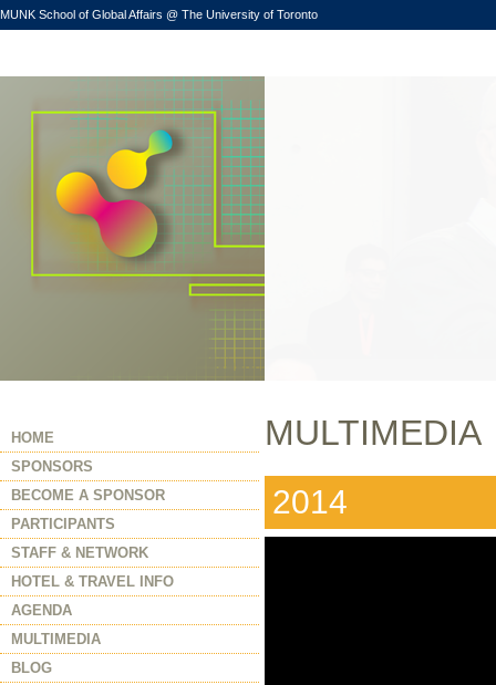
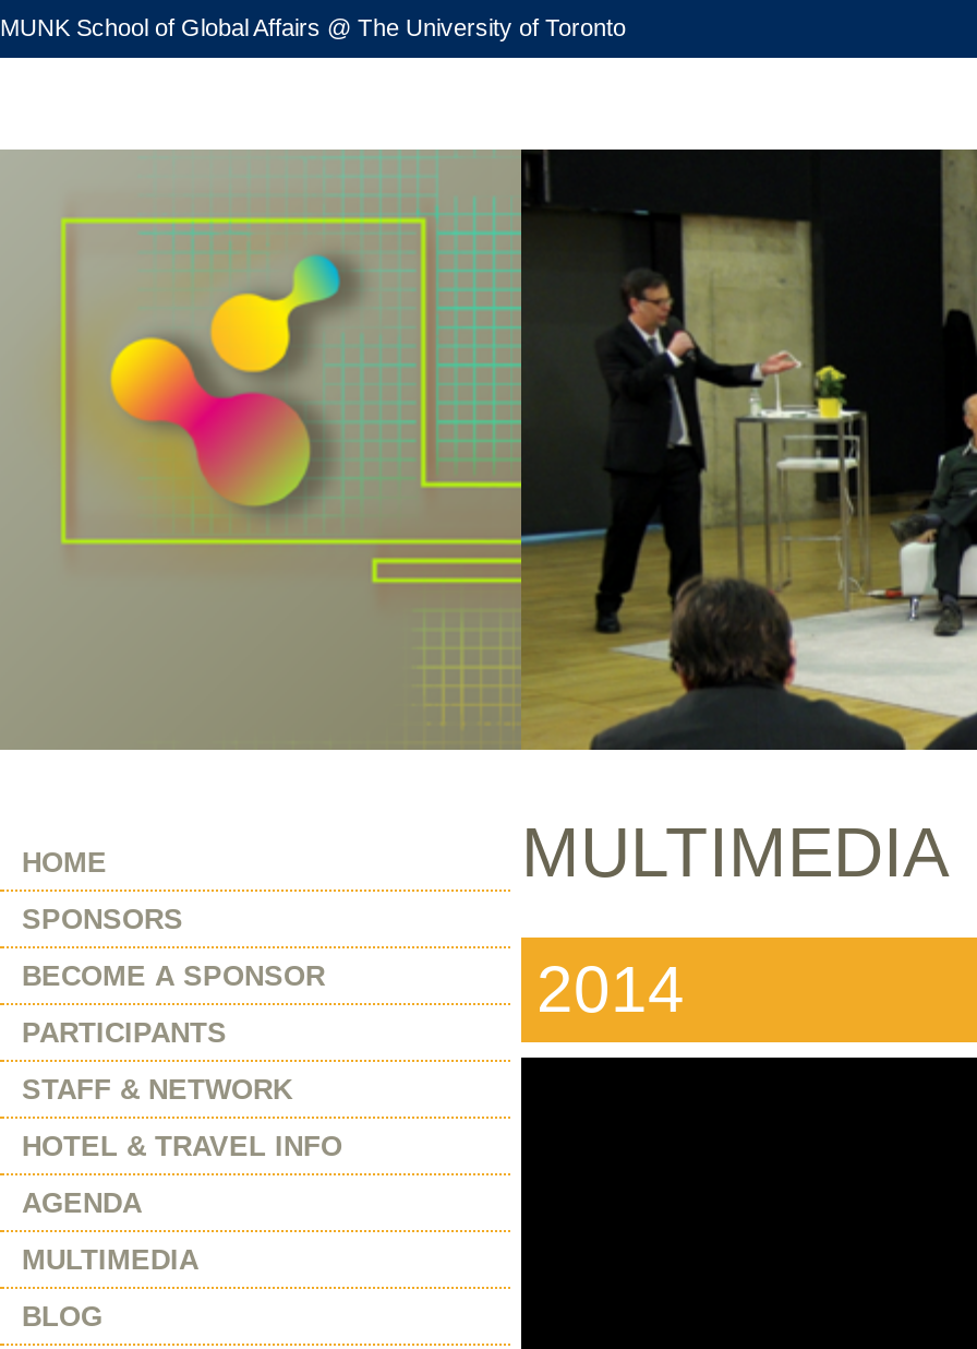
none -> [519,147,970,752] [image]

